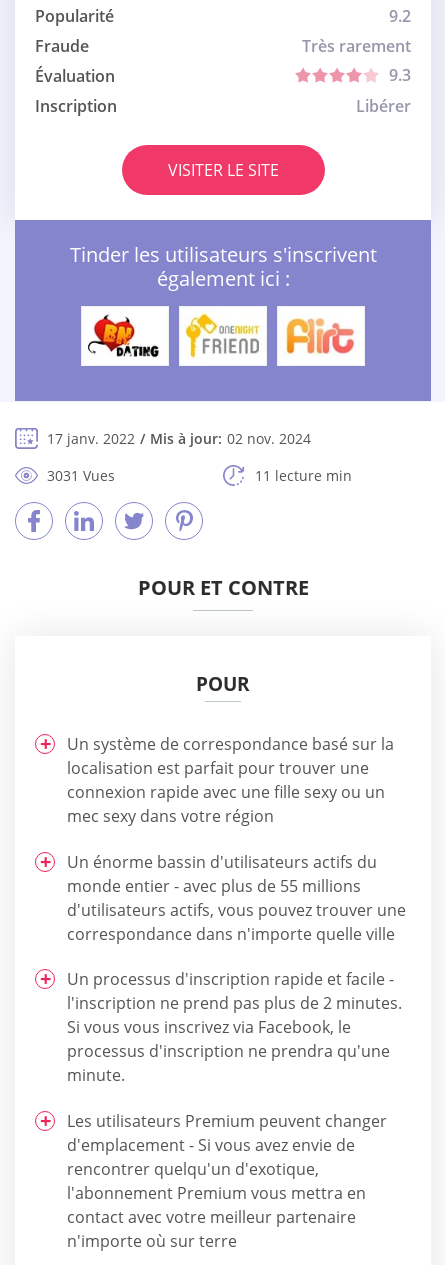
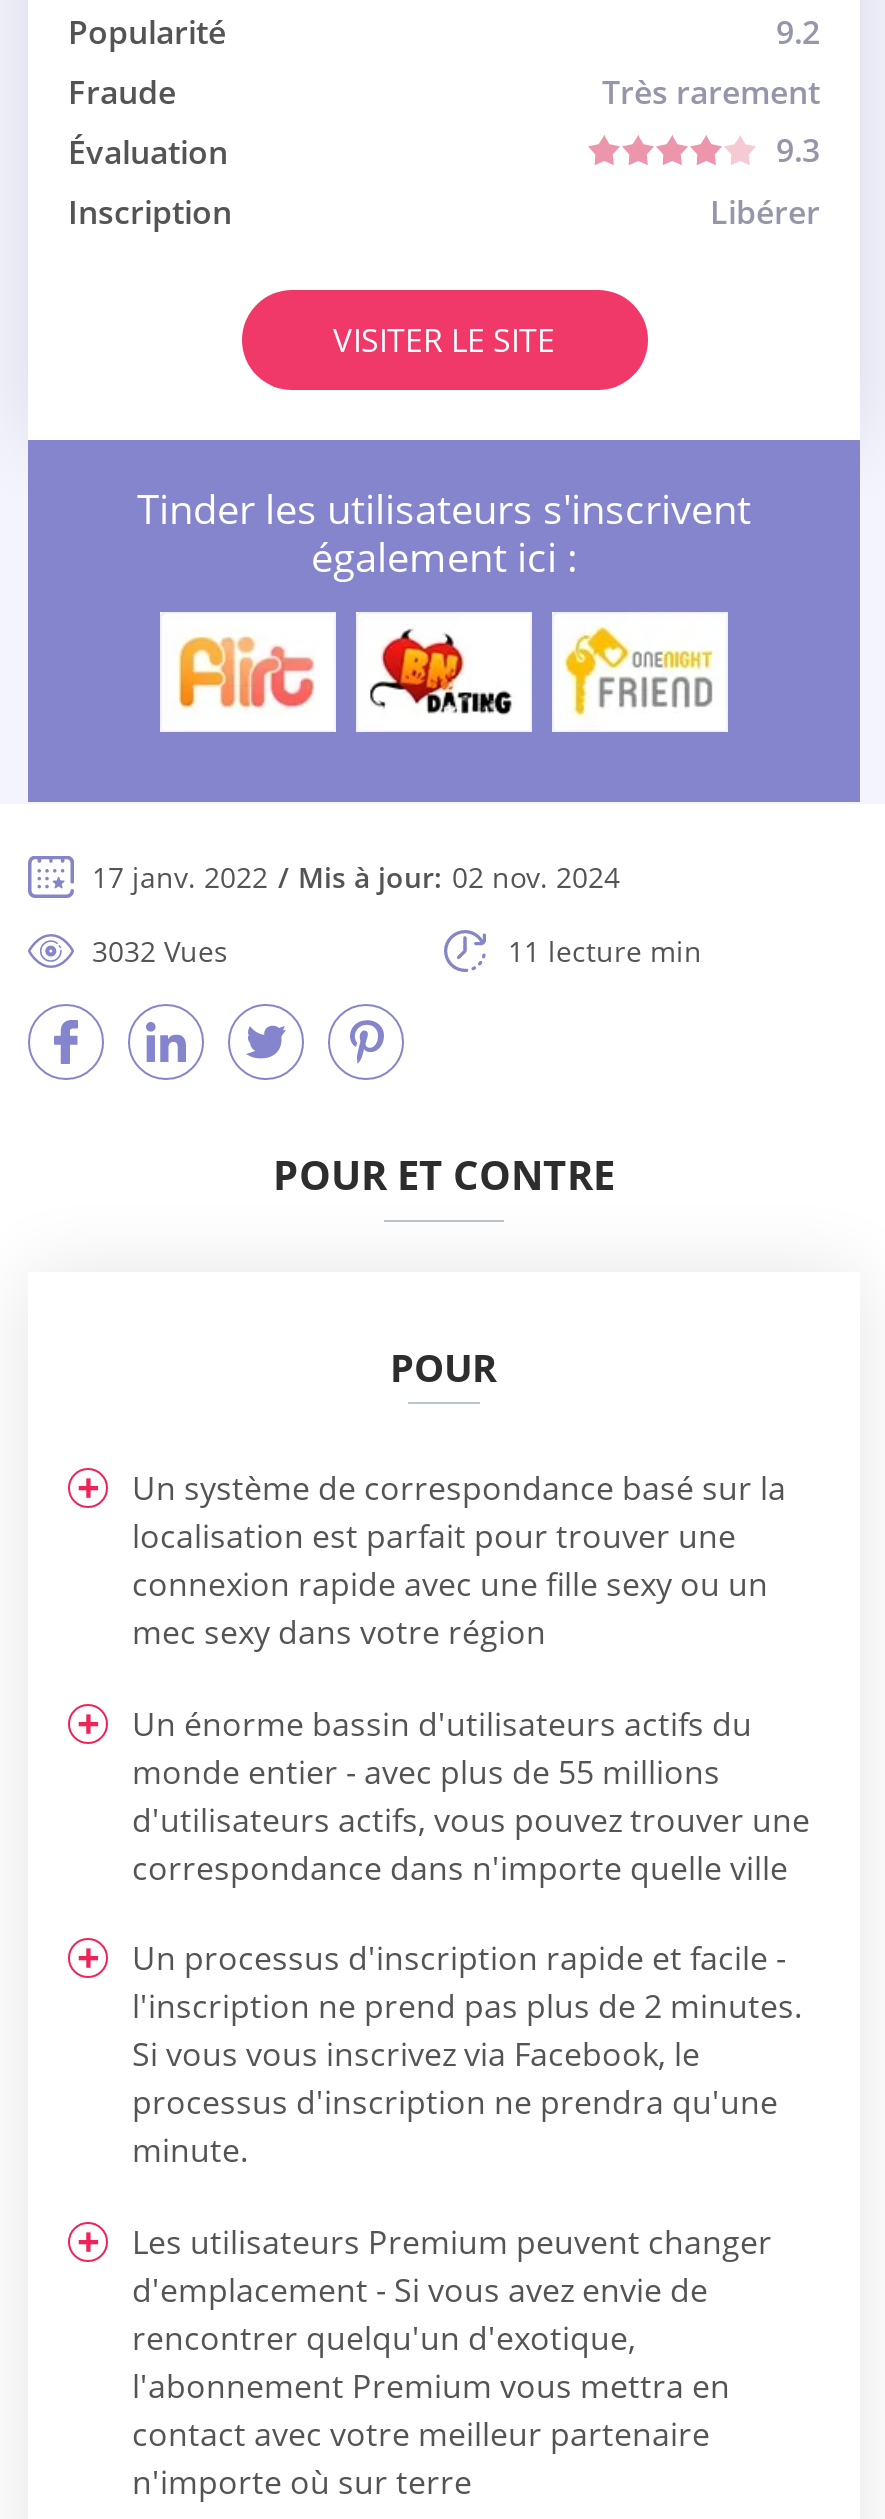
[87,314,160,358] [image] -> [174,630,316,714] [image]
[184,313,260,359] [image] -> [368,628,516,716] [image]
[284,314,357,357] [image] -> [564,626,714,718] [image]
[47,466,115,485] 3031 Vues -> [92,932,228,970] 3032 Vues

